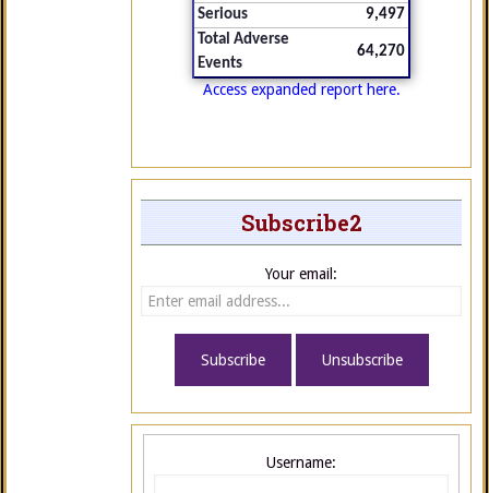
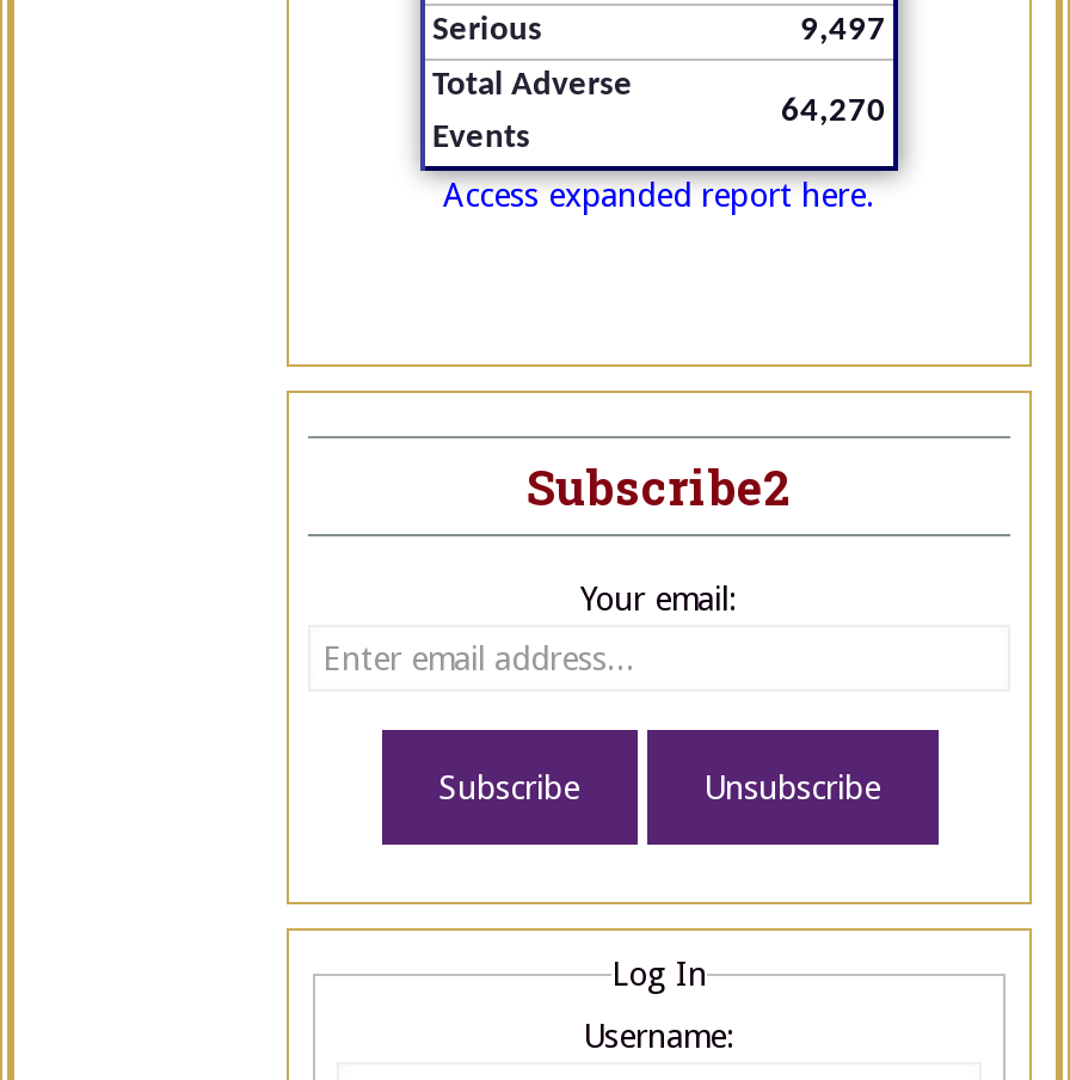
none -> [611,955,707,993] Log In

